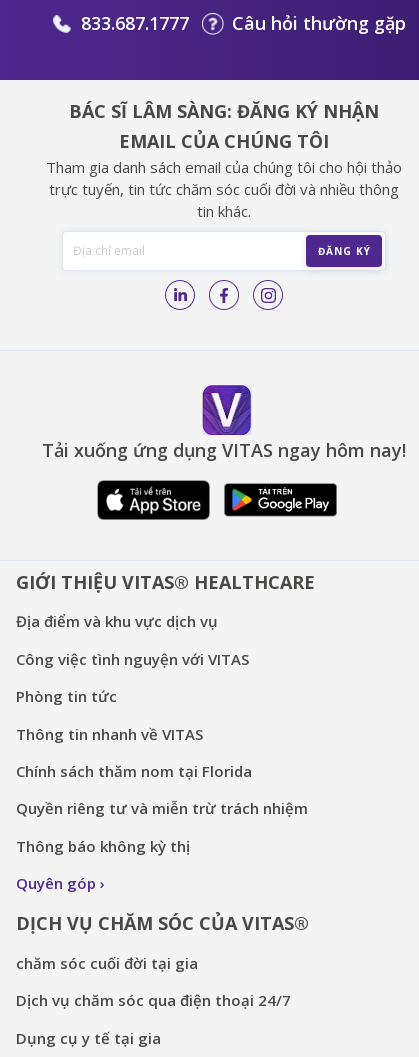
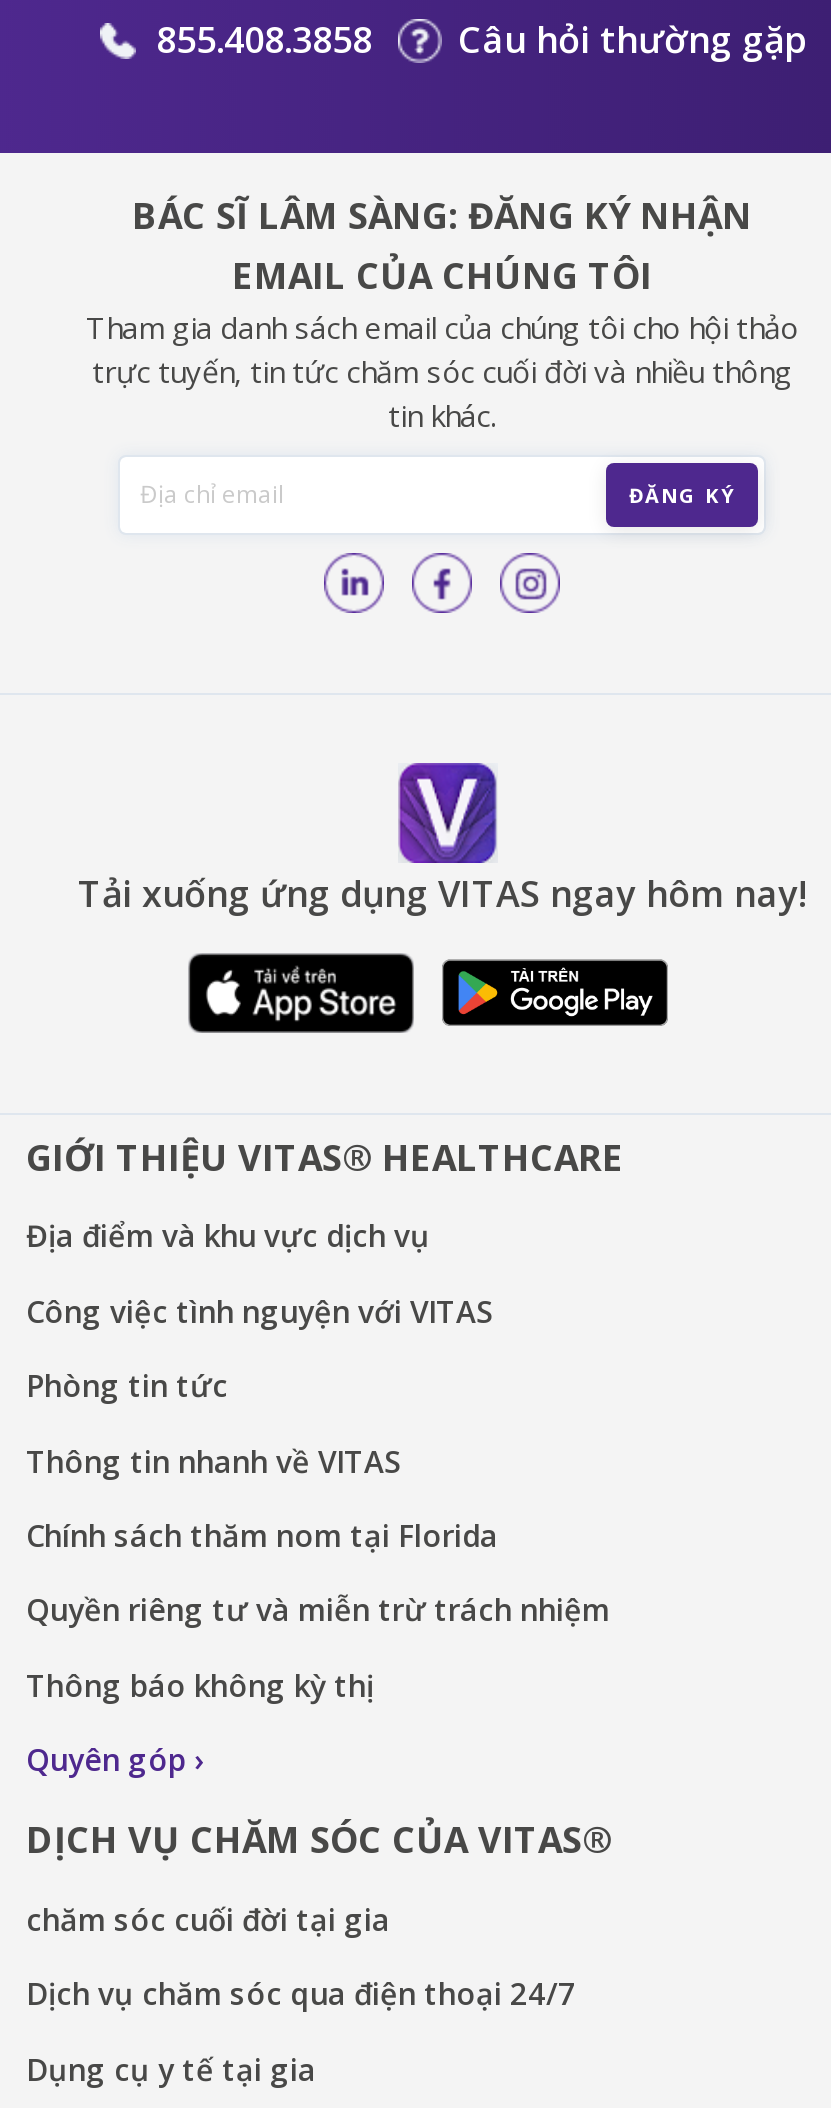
[81,11,406,35] 833.687.1777 Câu hỏi thường gặp -> [156,15,806,63] 855.408.3858 Câu hỏi thường gặp

